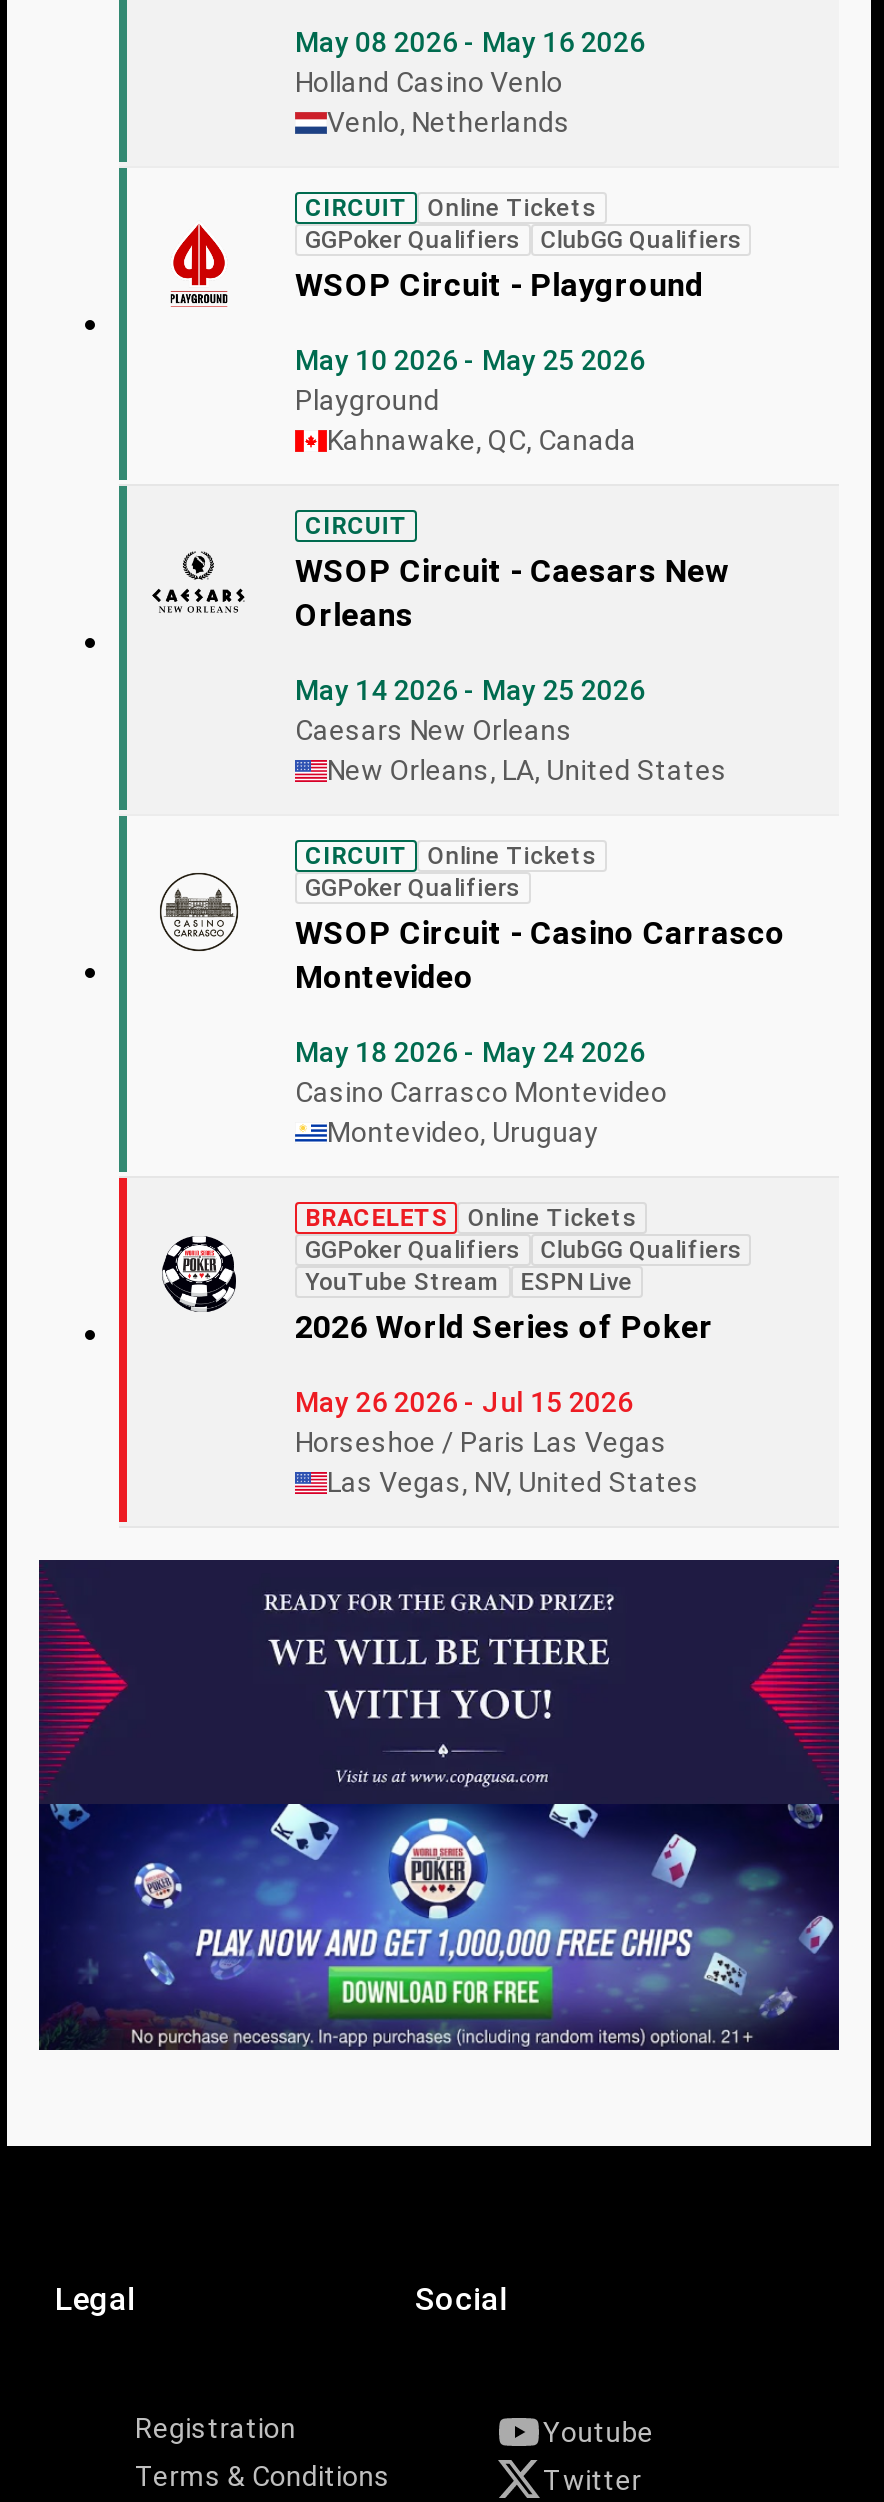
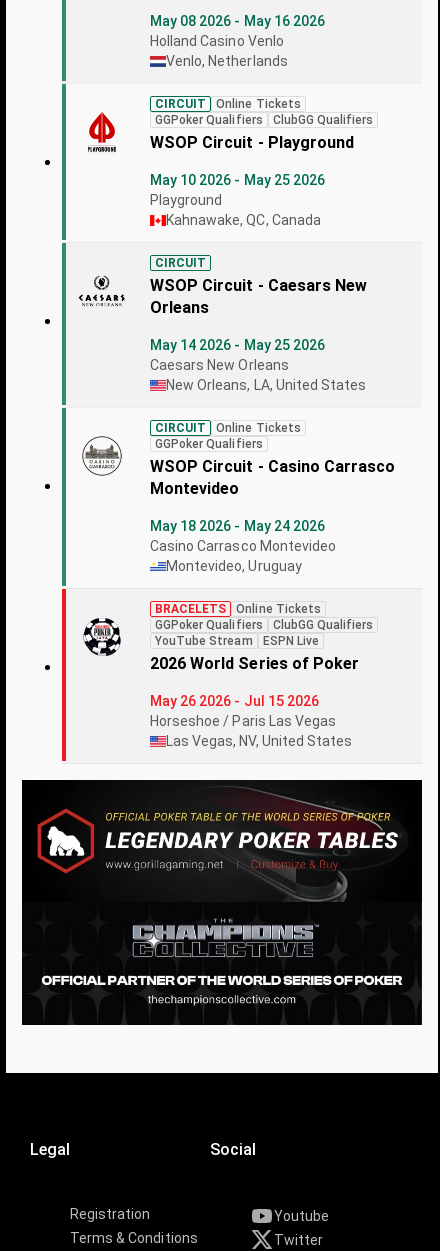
[39,1560,839,2050] [image] -> [22,780,422,1025] [image]

